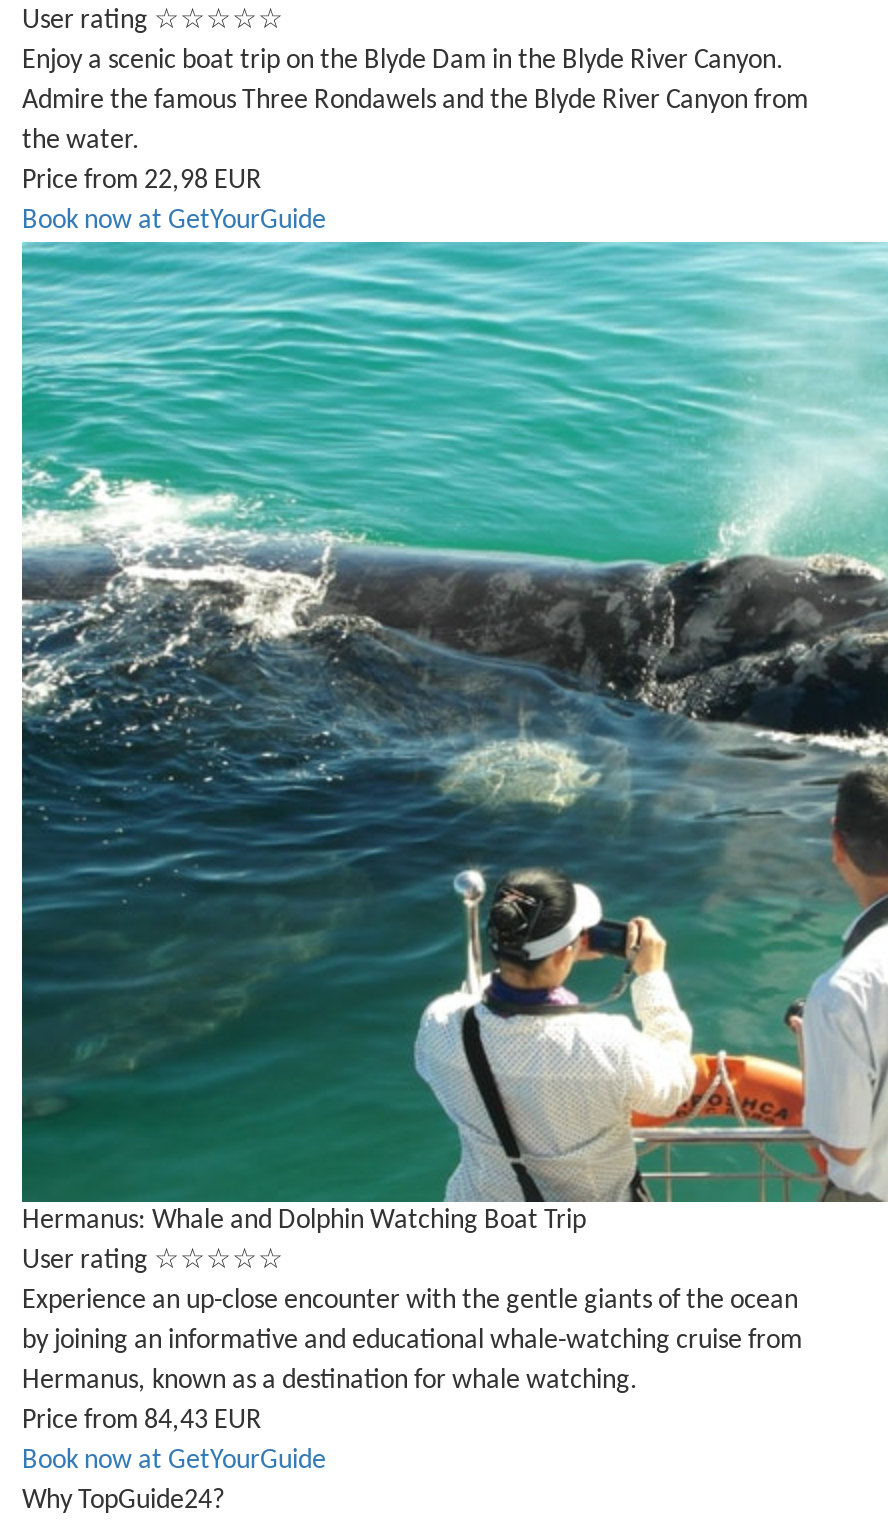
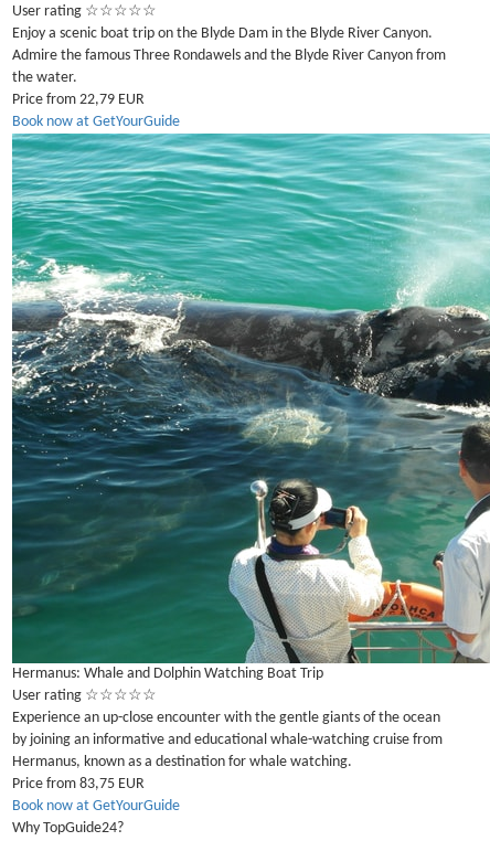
[22,166,262,196] Price from 22,98 EUR -> [12,92,145,108] Price from 22,79 EUR
[22,1406,262,1436] Price from 84,43 EUR -> [12,776,145,792] Price from 83,75 EUR

